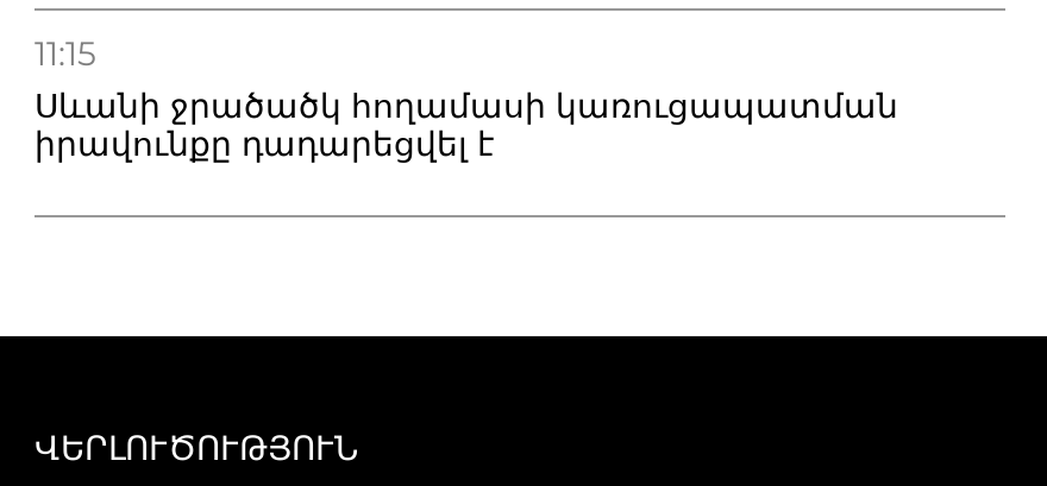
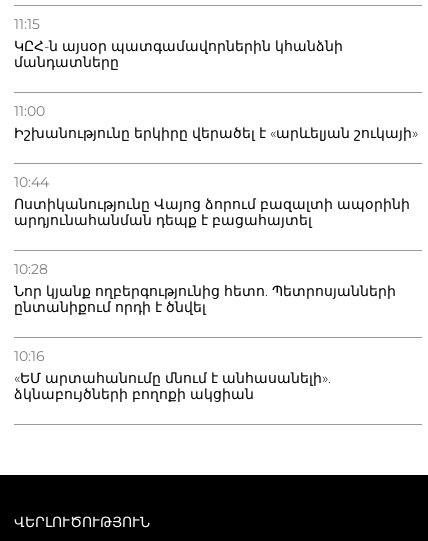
[35,85,898,166] Սևանի ջրածածկ հողամասի կառուցապատման | իրավունքը դադարեցվել է -> [14,37,418,403] ԿԸՀ-ն այսօր պատգամավորներին կհանձնի | մանդատները | 11:00 | Իշխանությունը երկիրը վերածել է «արևելյան շուկայի» | 10:44 | Ոստիկանությունը Վայոց ձորում բազալտի ապօրինի | արդյունահանման դեպք է բացահայտել | 10:28 | Նոր կյանք ողբերգությունից հետո. Պետրոսյանների | ընտանիքում որդի է ծնվել | 10:16 | «ԵՄ արտահանումը մնում է անհասանելի». | ձկնաբույծների բողոքի ակցիան

